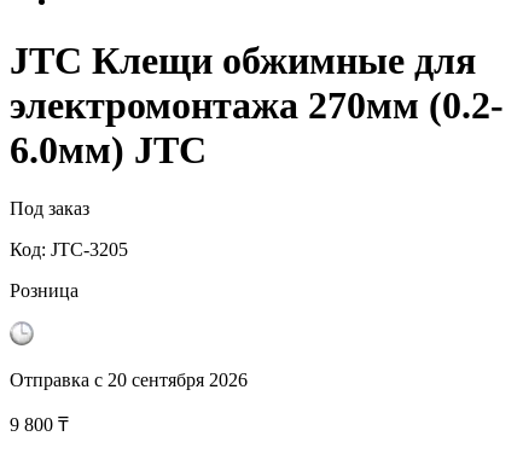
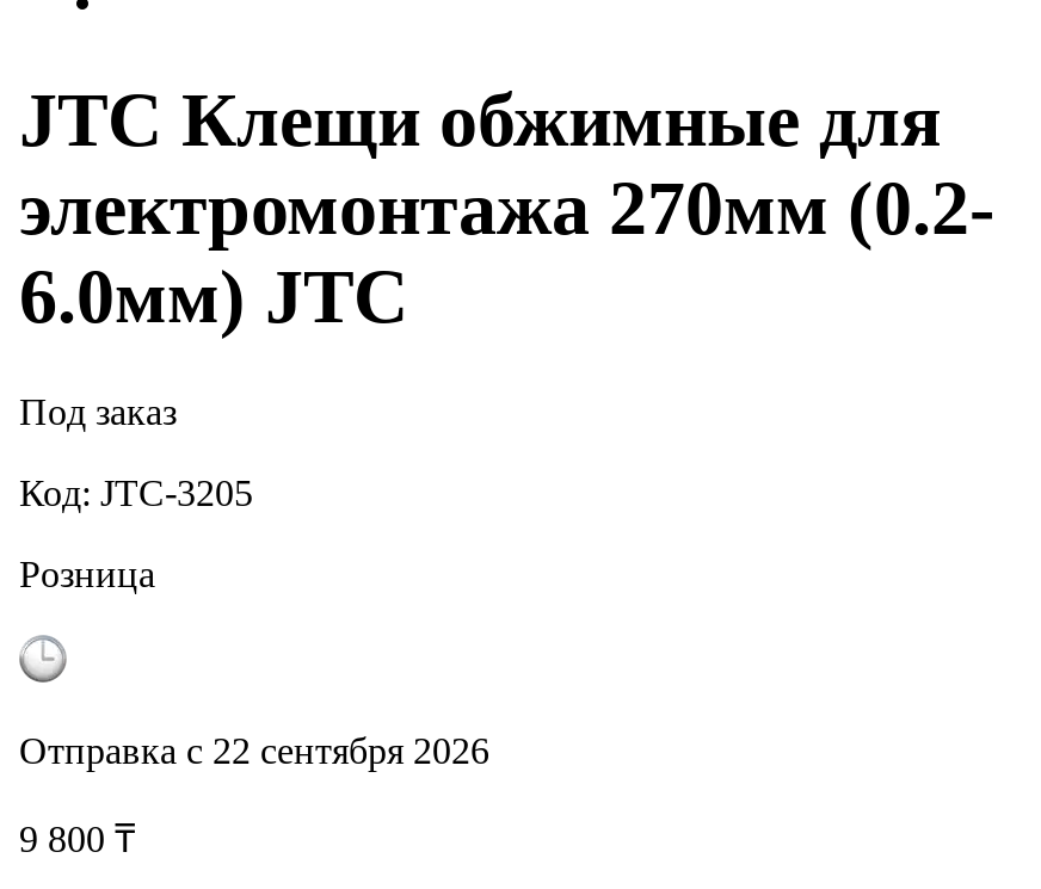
[10,370,248,390] Отправка с 20 сентября 2026 -> [19,731,489,772] Отправка с 22 сентября 2026

